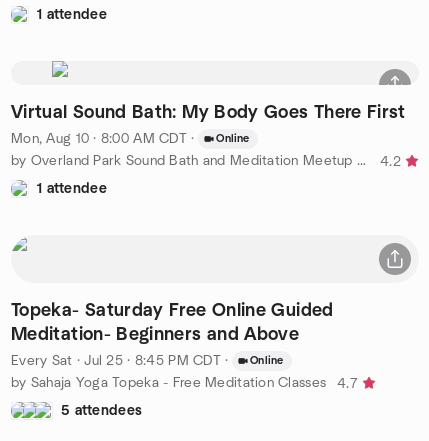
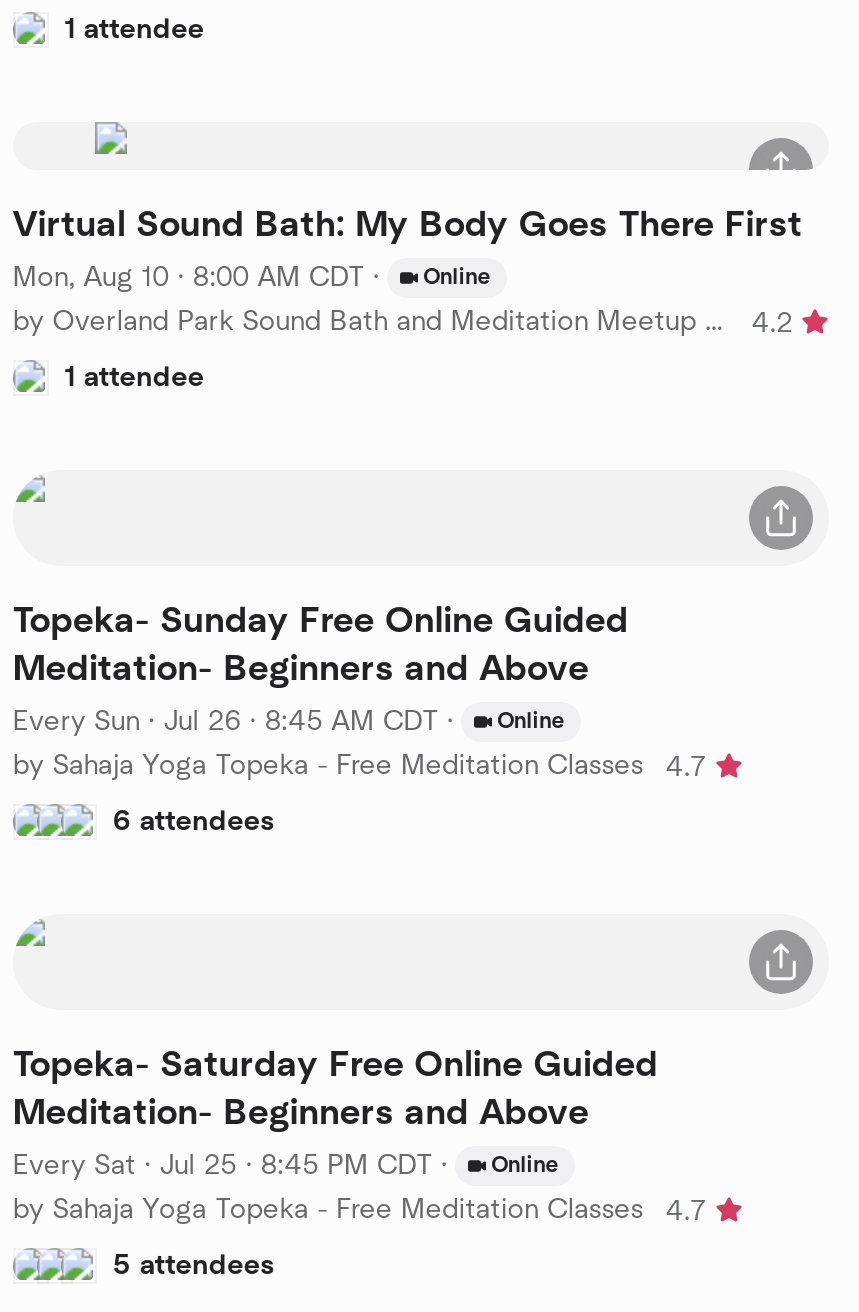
none -> [13,603,707,835] Topeka- Sunday Free Online Guided | Meditation- Beginners and Above | Every Sun · Jul 26 · 8:45 AM CDT · | Online | by Sahaja Yoga Topeka - Free Meditation Classes | 4.7 | 6 attendees

